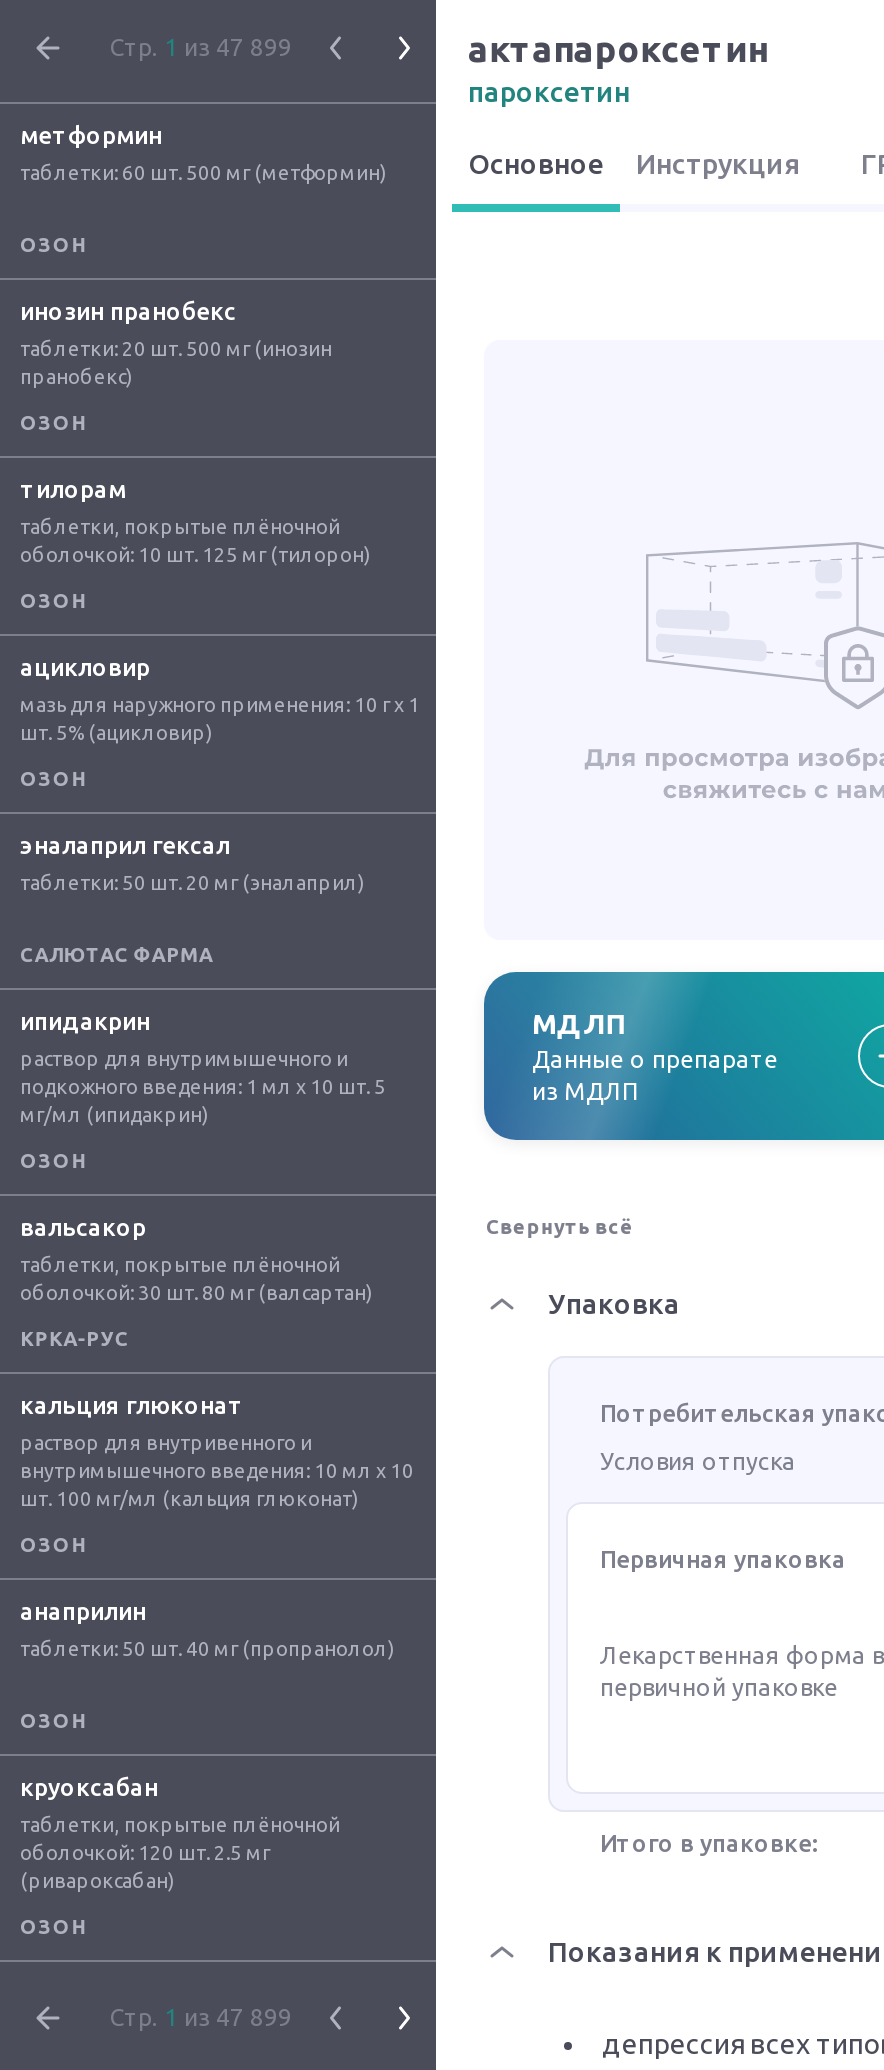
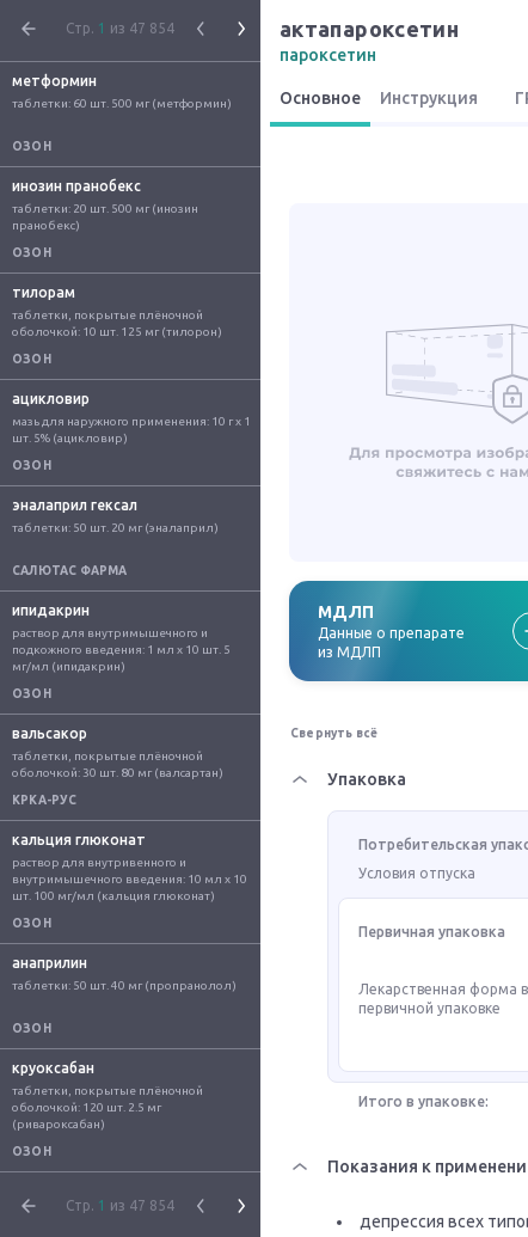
[110,34,292,60] Стр. 1 из 47 899 -> [66,20,174,36] Стр. 1 из 47 854
[110,2003,292,2029] Стр. 1 из 47 899 -> [66,1197,174,1212] Стр. 1 из 47 854

